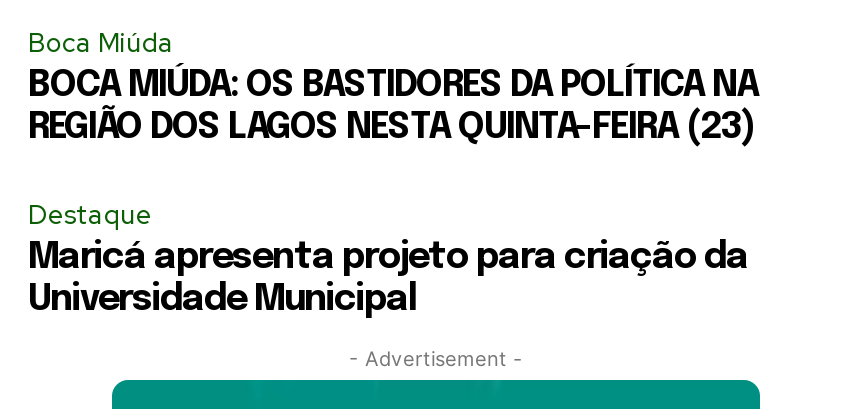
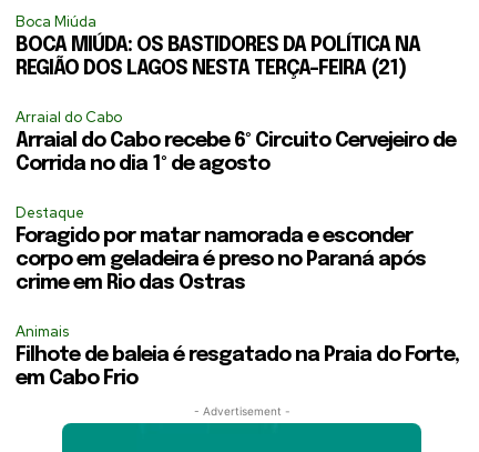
[28,109,754,145] REGIÃO DOS LAGOS NESTA QUINTA-FEIRA (23) -> [16,59,456,175] REGIÃO DOS LAGOS NESTA TERÇA-FEIRA (21) | Arraial do Cabo | Arraial do Cabo recebe 6º Circuito Cervejeiro de | Corrida no dia 1º de agosto
[28,239,748,317] Maricá apresenta projeto para criação da | Universidade Municipal -> [16,227,459,389] Foragido por matar namorada e esconder | corpo em geladeira é preso no Paraná após | crime em Rio das Ostras | Animais | Filhote de baleia é resgatado na Praia do Forte, | em Cabo Frio

